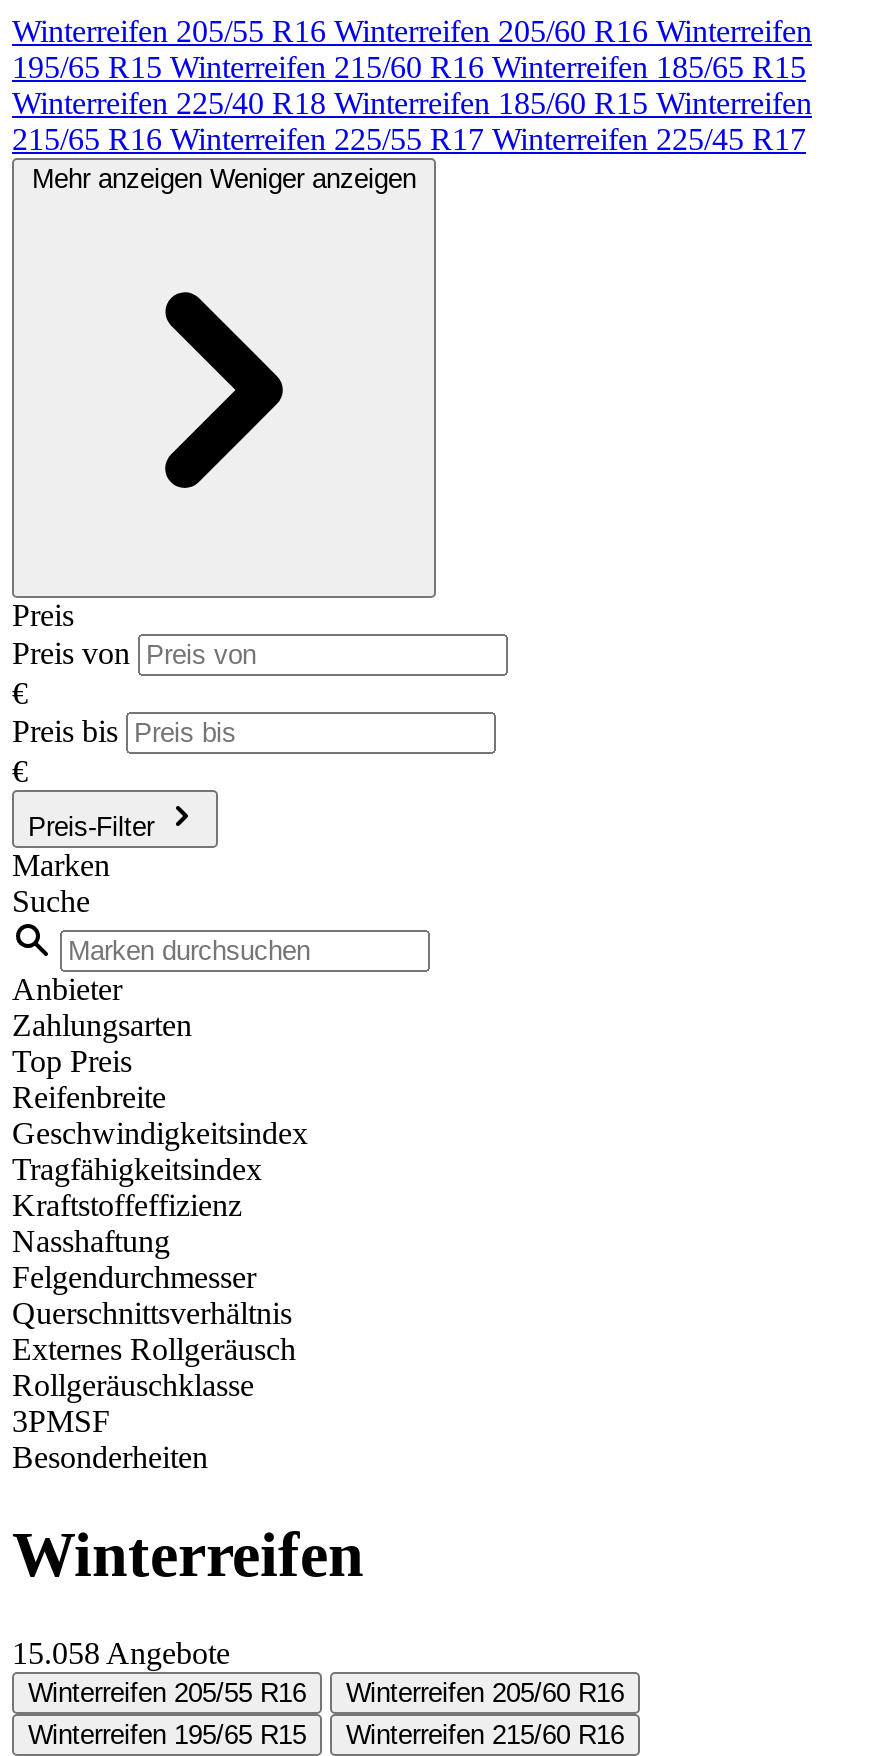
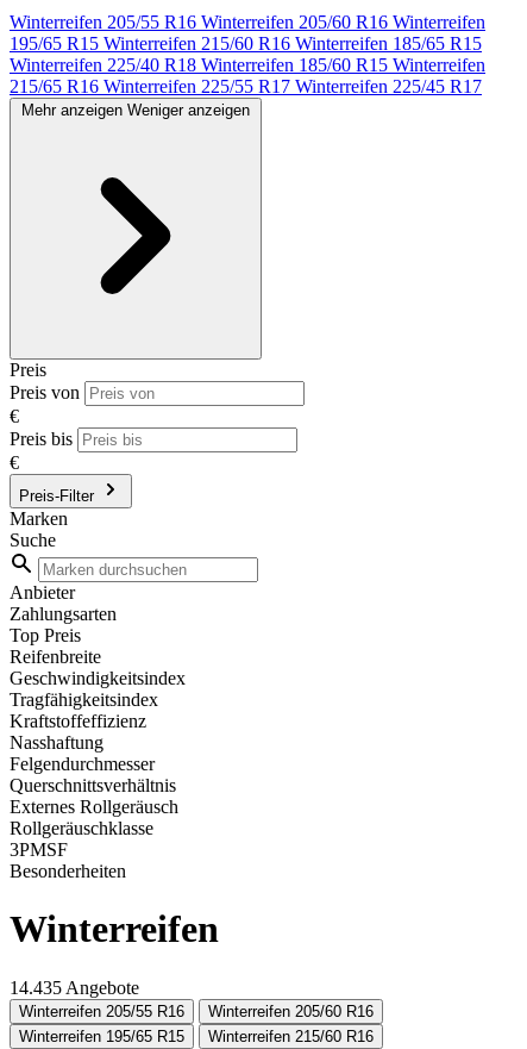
[12,1636,230,1670] 15.058 Angebote -> [10,977,139,998] 14.435 Angebote

